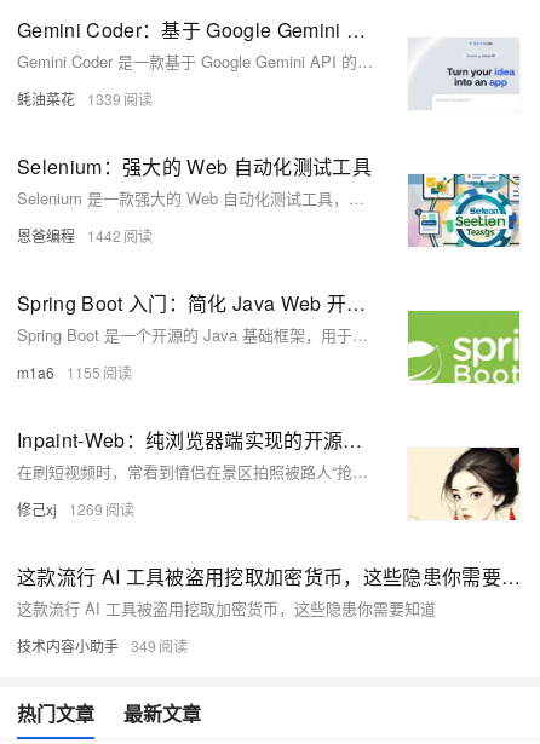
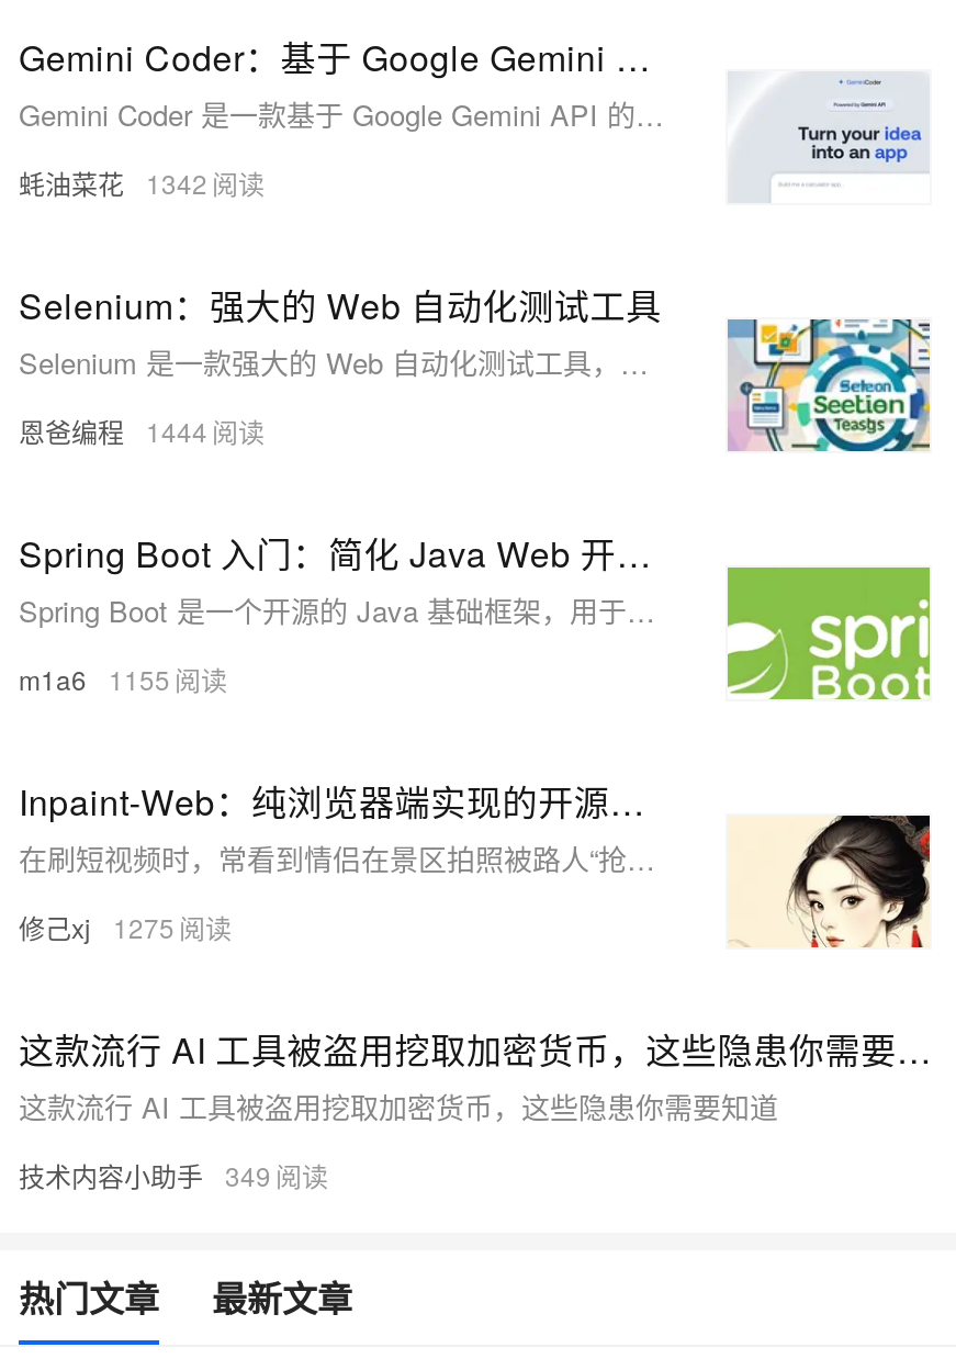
[17,88,121,109] 蚝油菜花 1339 -> [19,164,207,201] 蚝油菜花 1342
[17,225,121,246] 恩爸编程 1442 -> [19,412,207,449] 恩爸编程 1444
[17,498,103,519] 修己xj 1269 -> [19,908,175,945] 修己xj 1275

